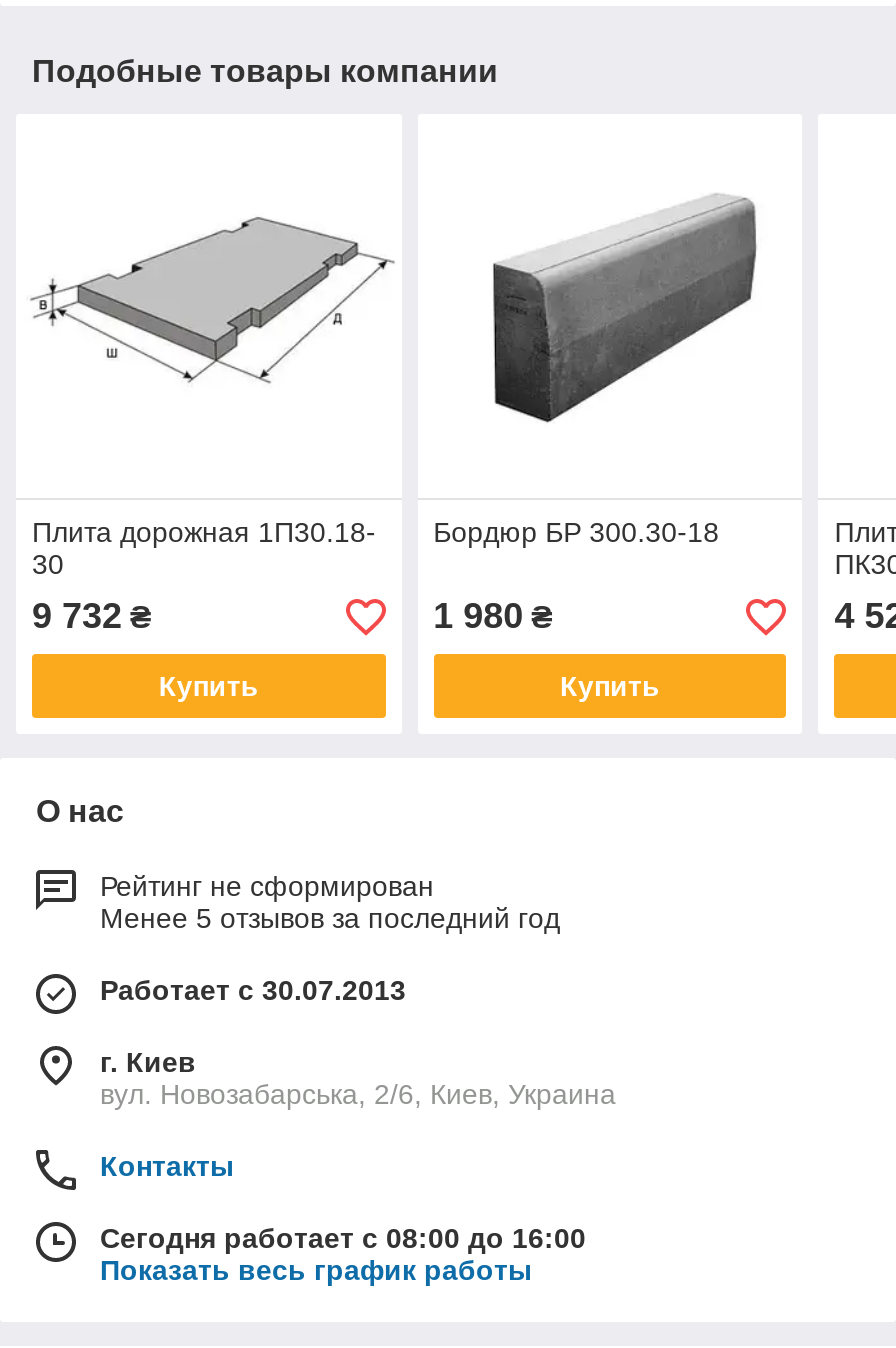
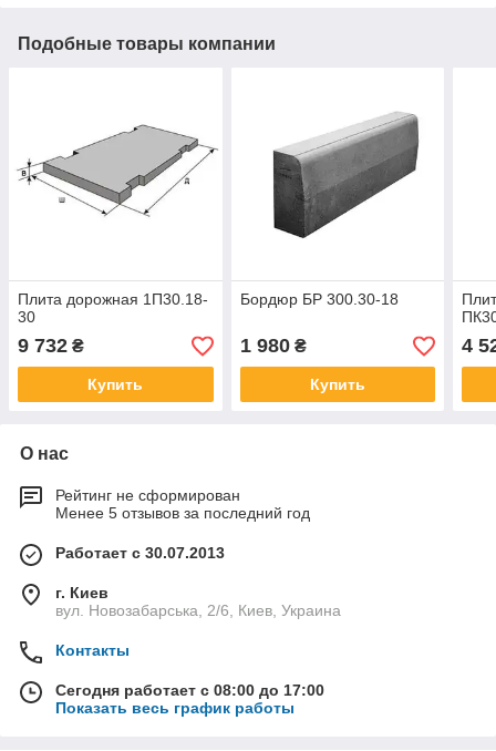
[100,1223,586,1255] Сегодня работает с 08:00 до 16:00 -> [55,682,324,699] Сегодня работает с 08:00 до 17:00

